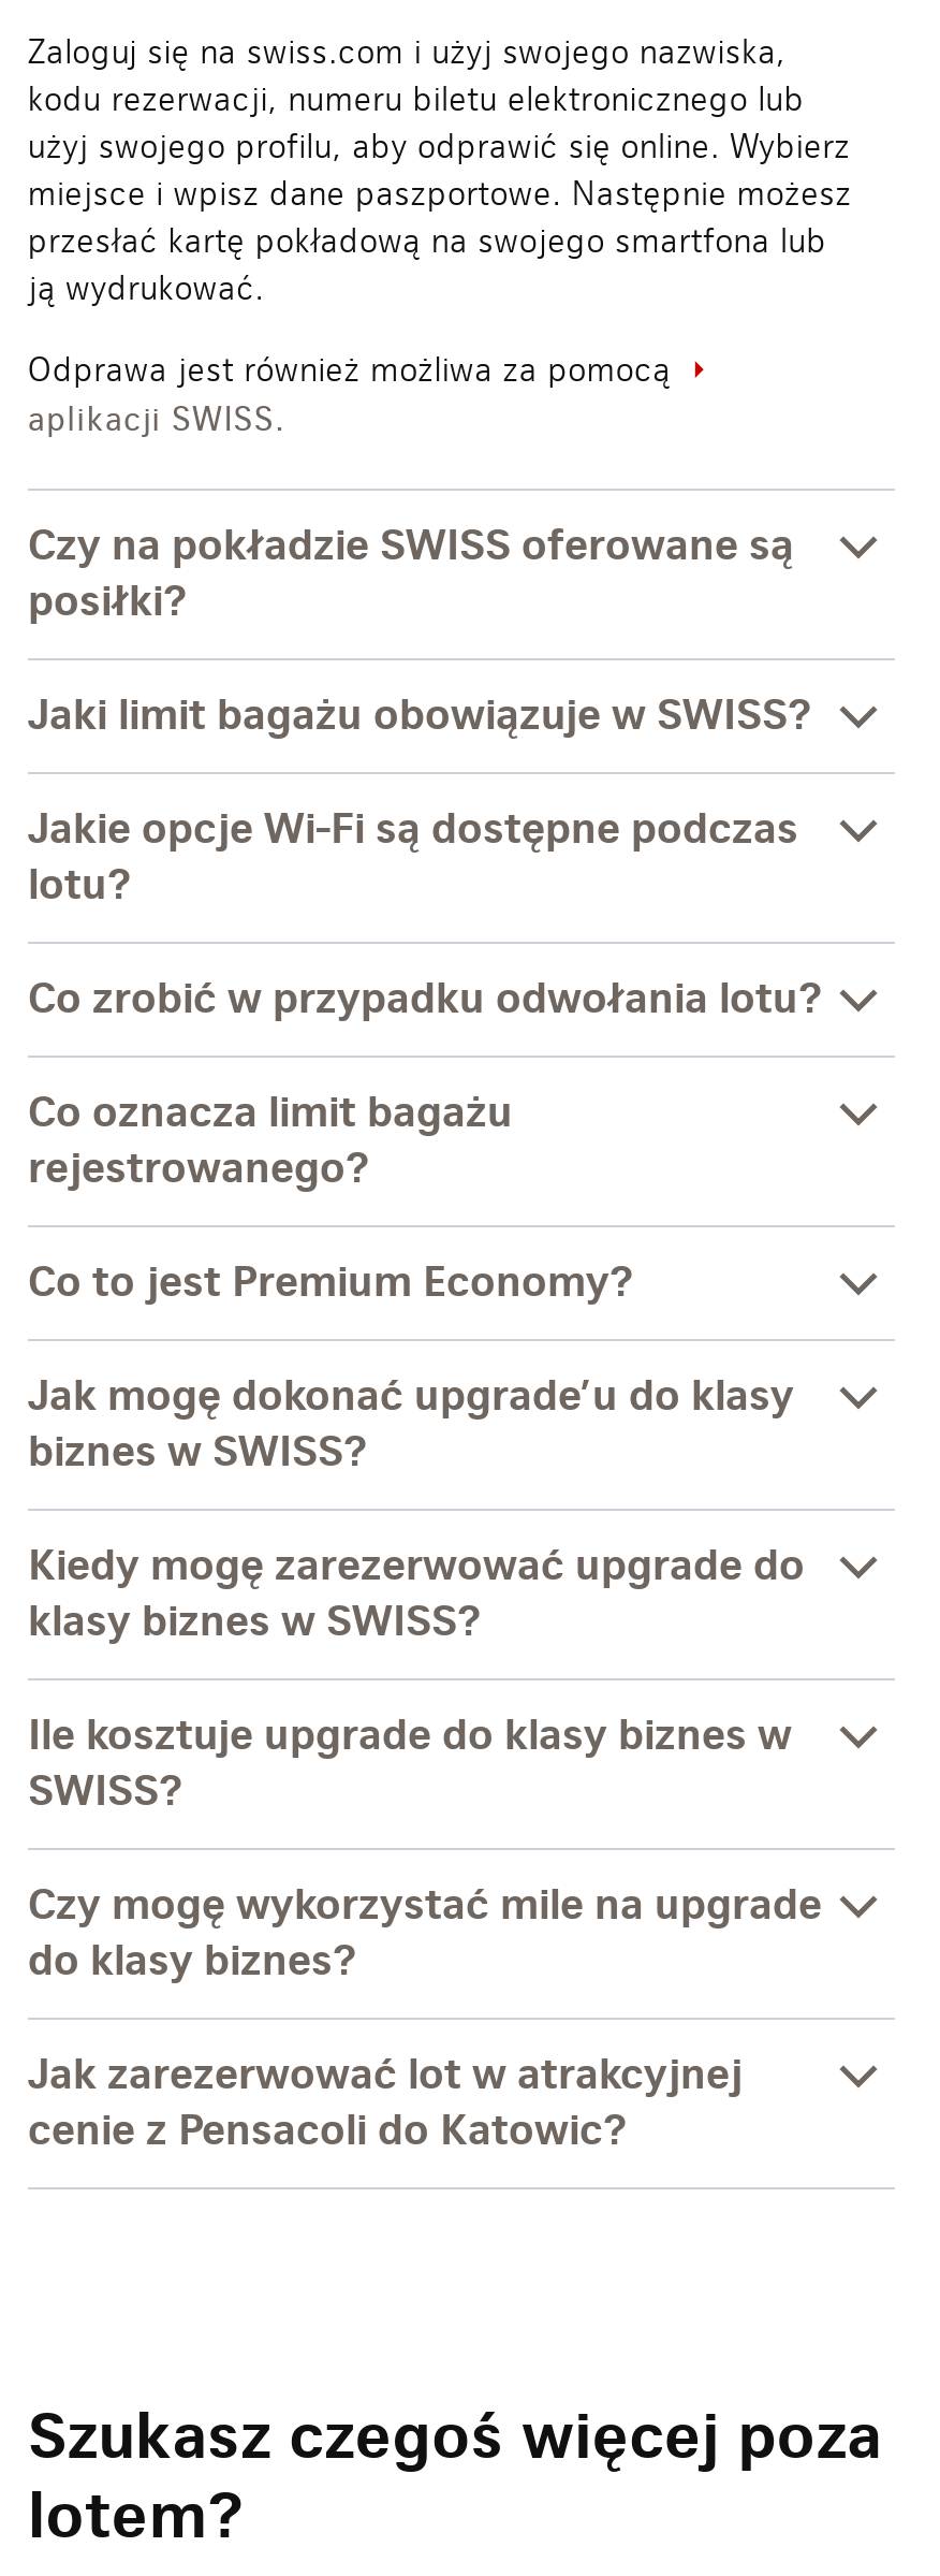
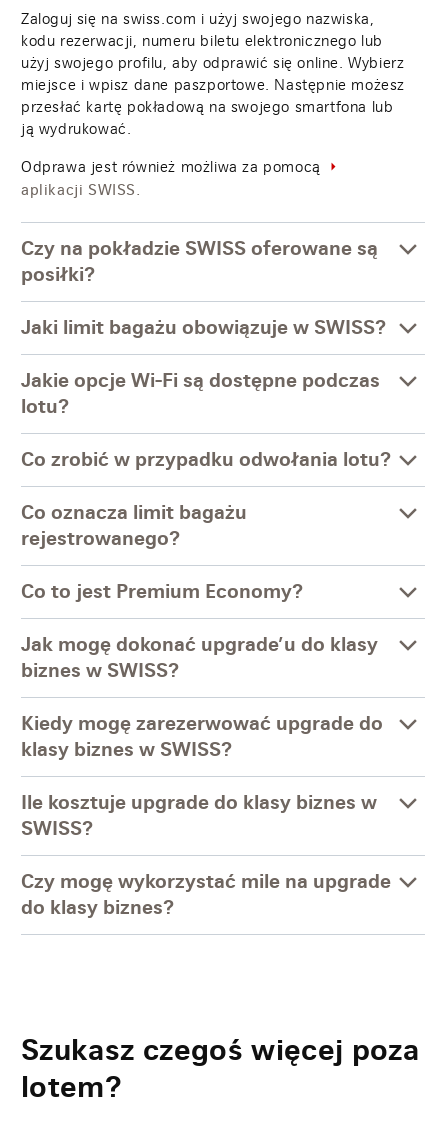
[28,2048,743,2157] Jak zarezerwować lot w atrakcyjnej | cenie z Pensacoli do Katowic? -> none

